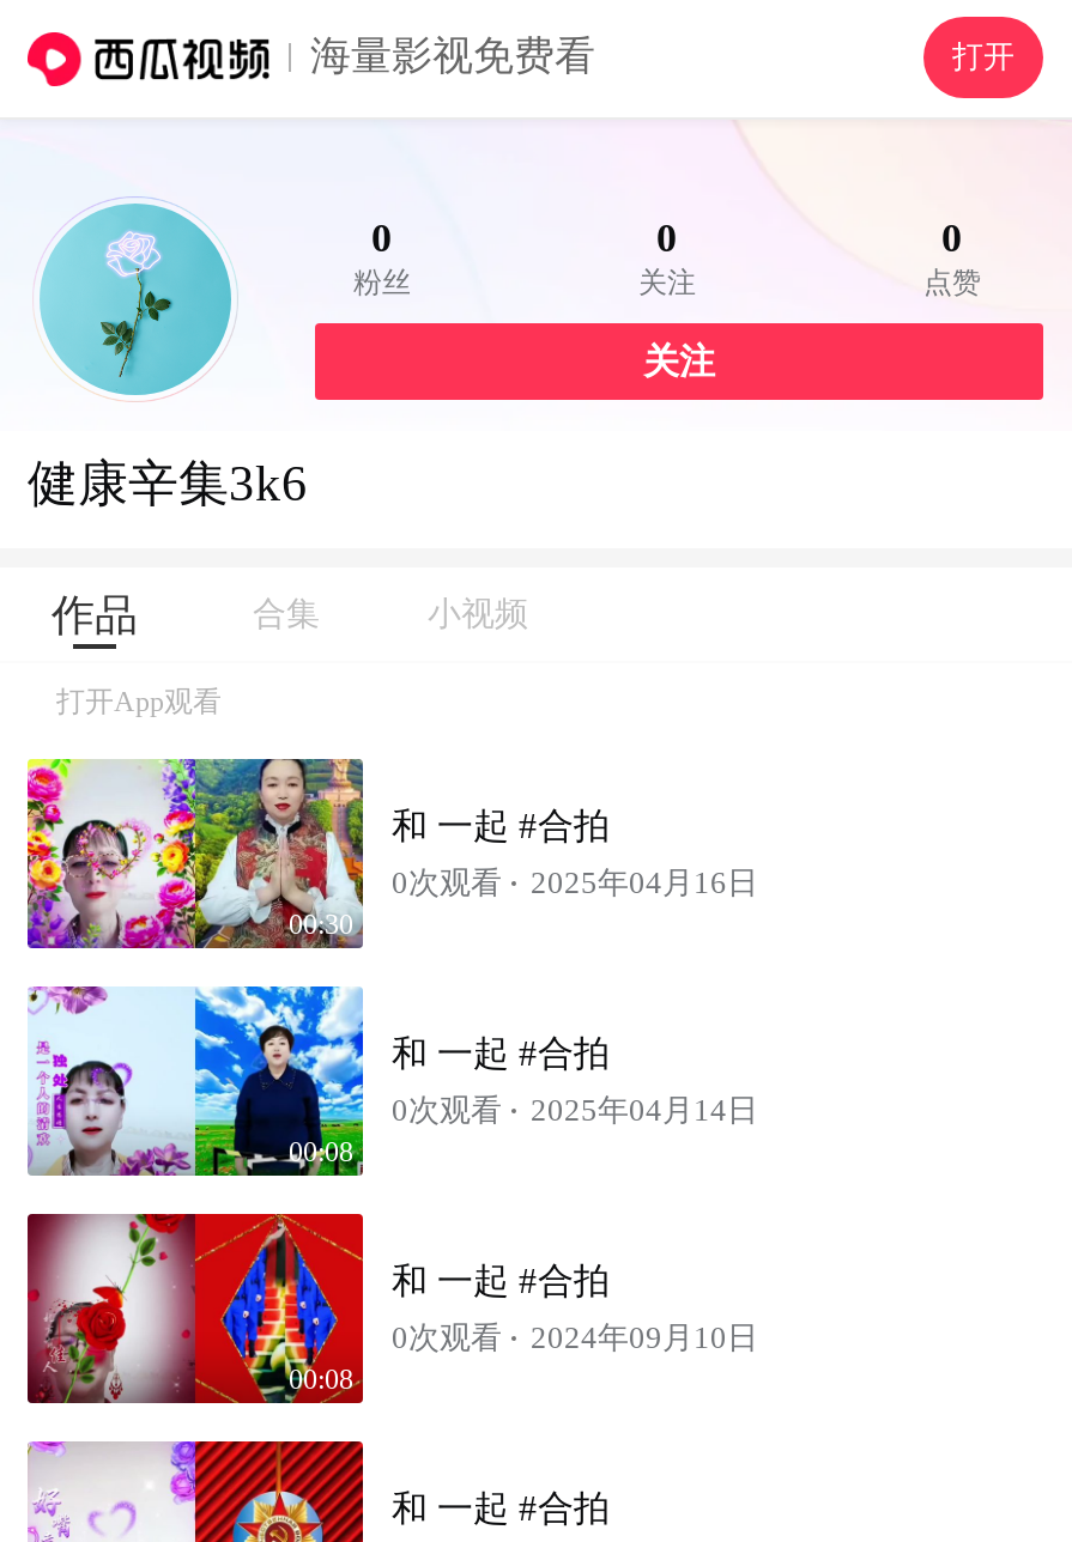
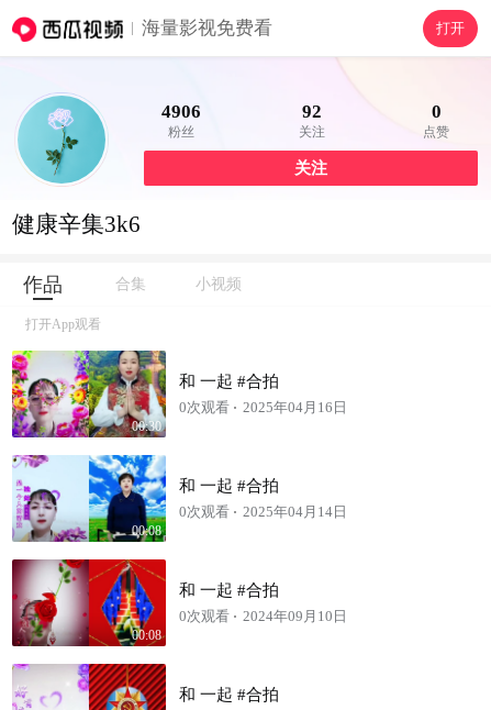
[371,215,393,261] 0 -> [161,101,201,122] 4906
[656,215,678,261] 0 -> [302,101,322,122] 92

